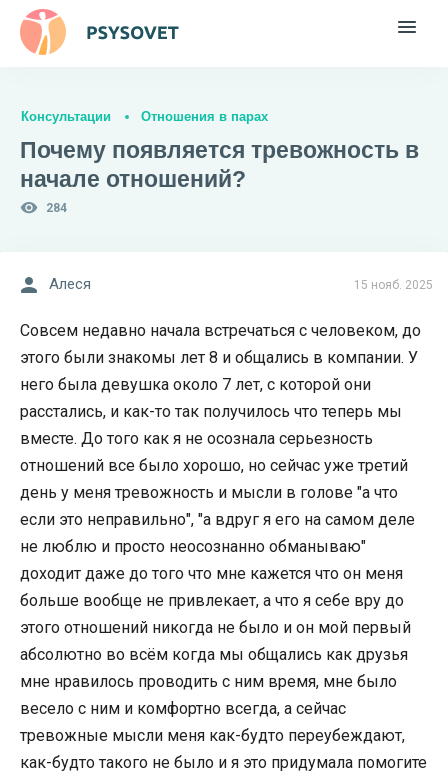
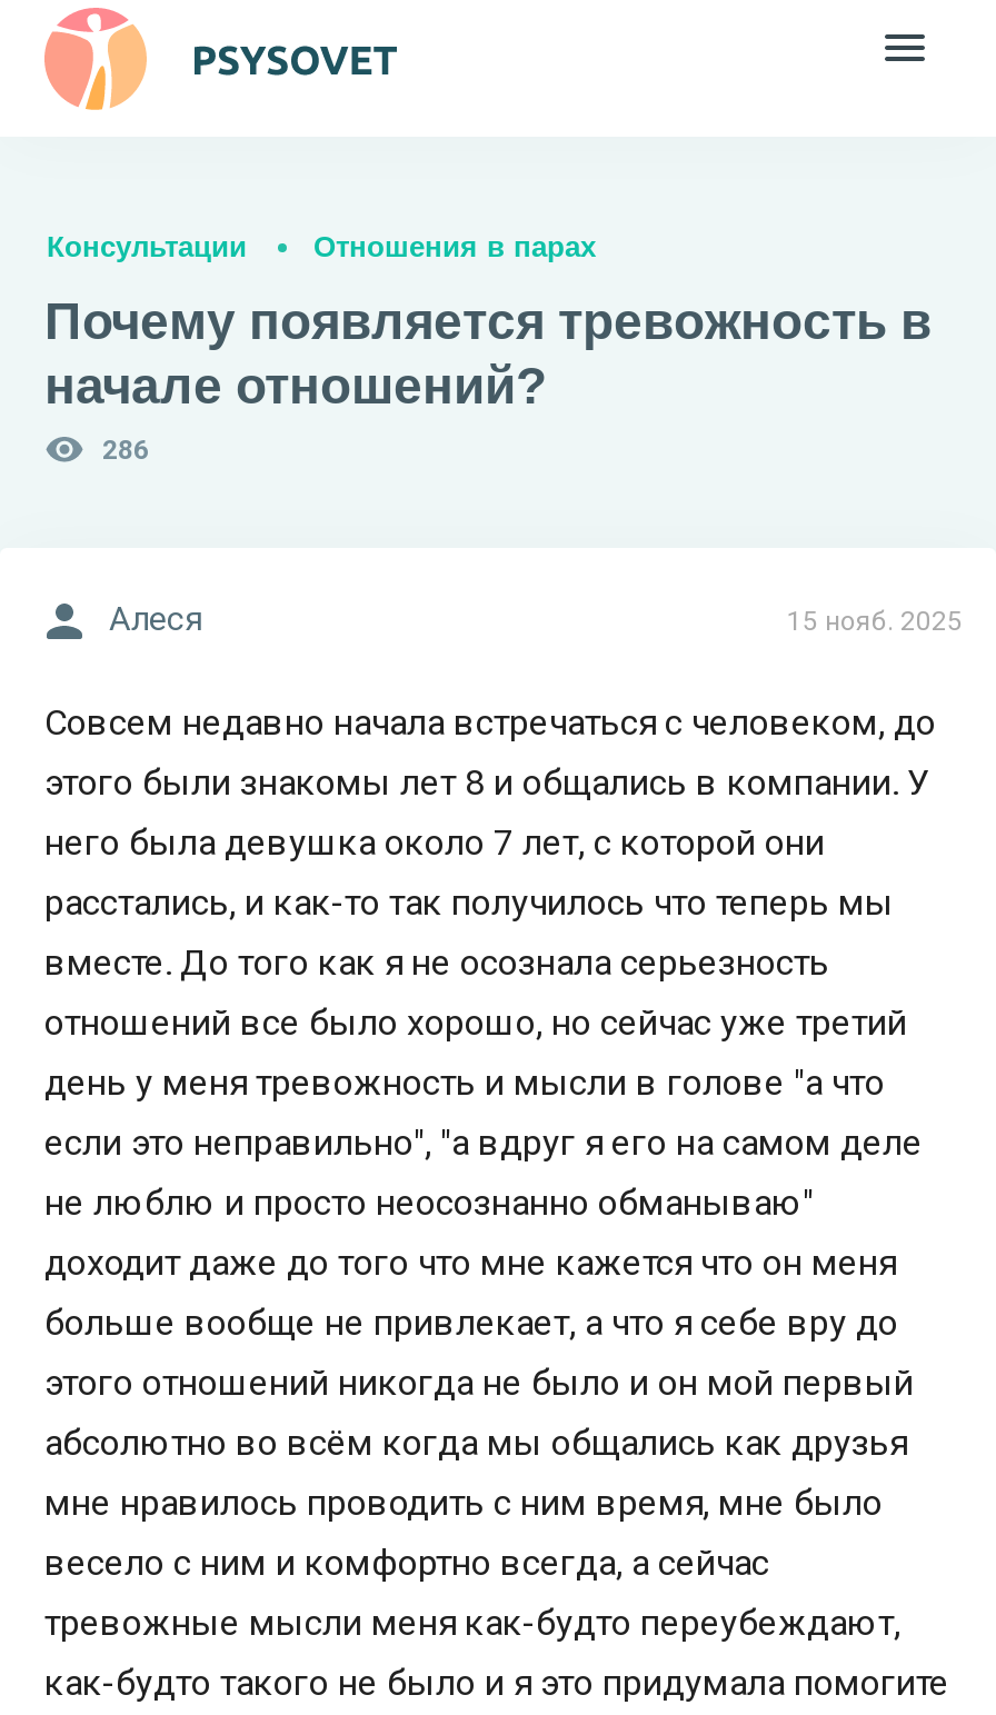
[46,201,67,215] 284 -> [102,435,149,466] 286

